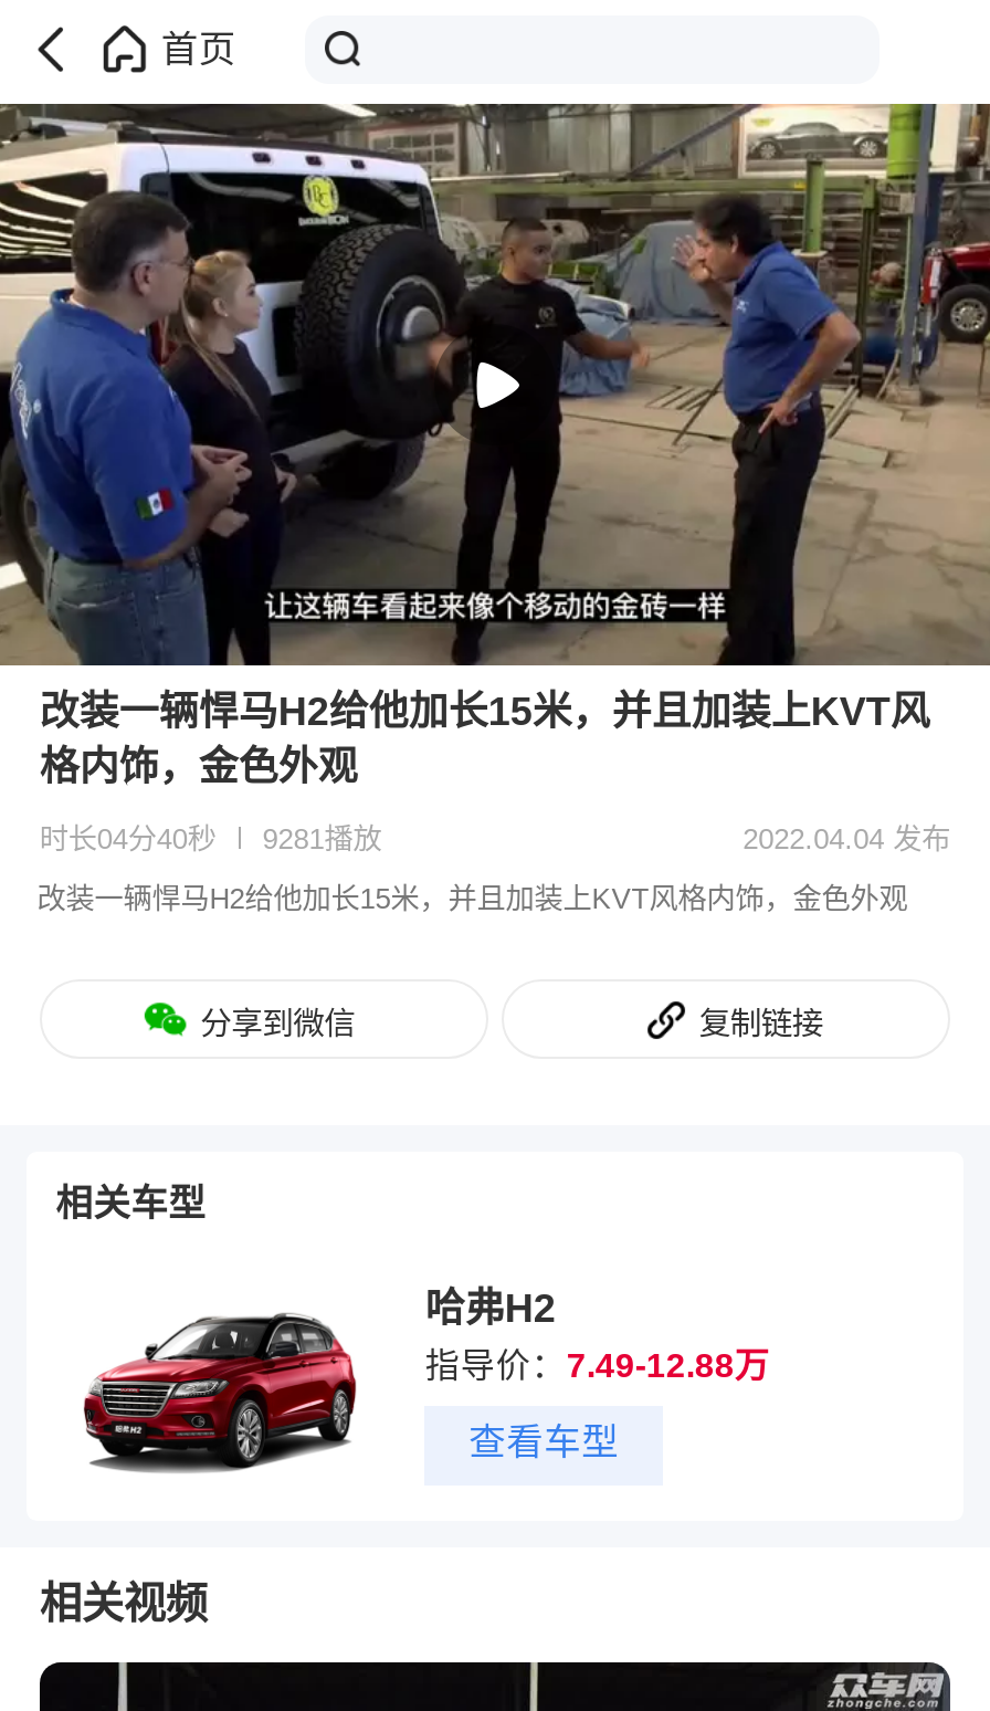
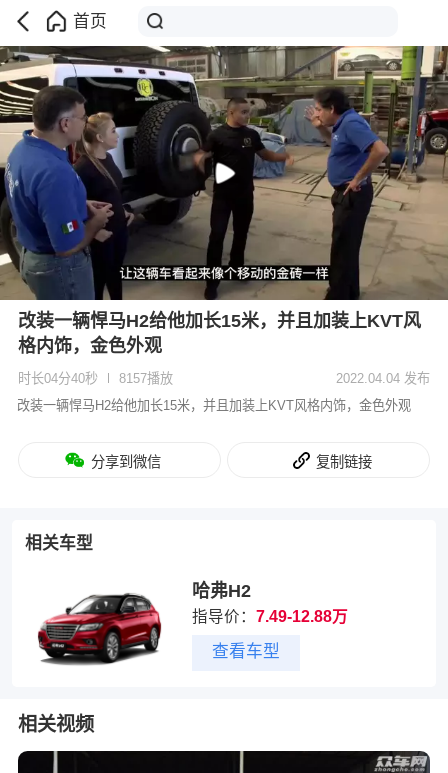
[40,822,382,855] 时长04分40秒 9281播放 -> [18,371,173,386] 时长04分40秒 8157播放

